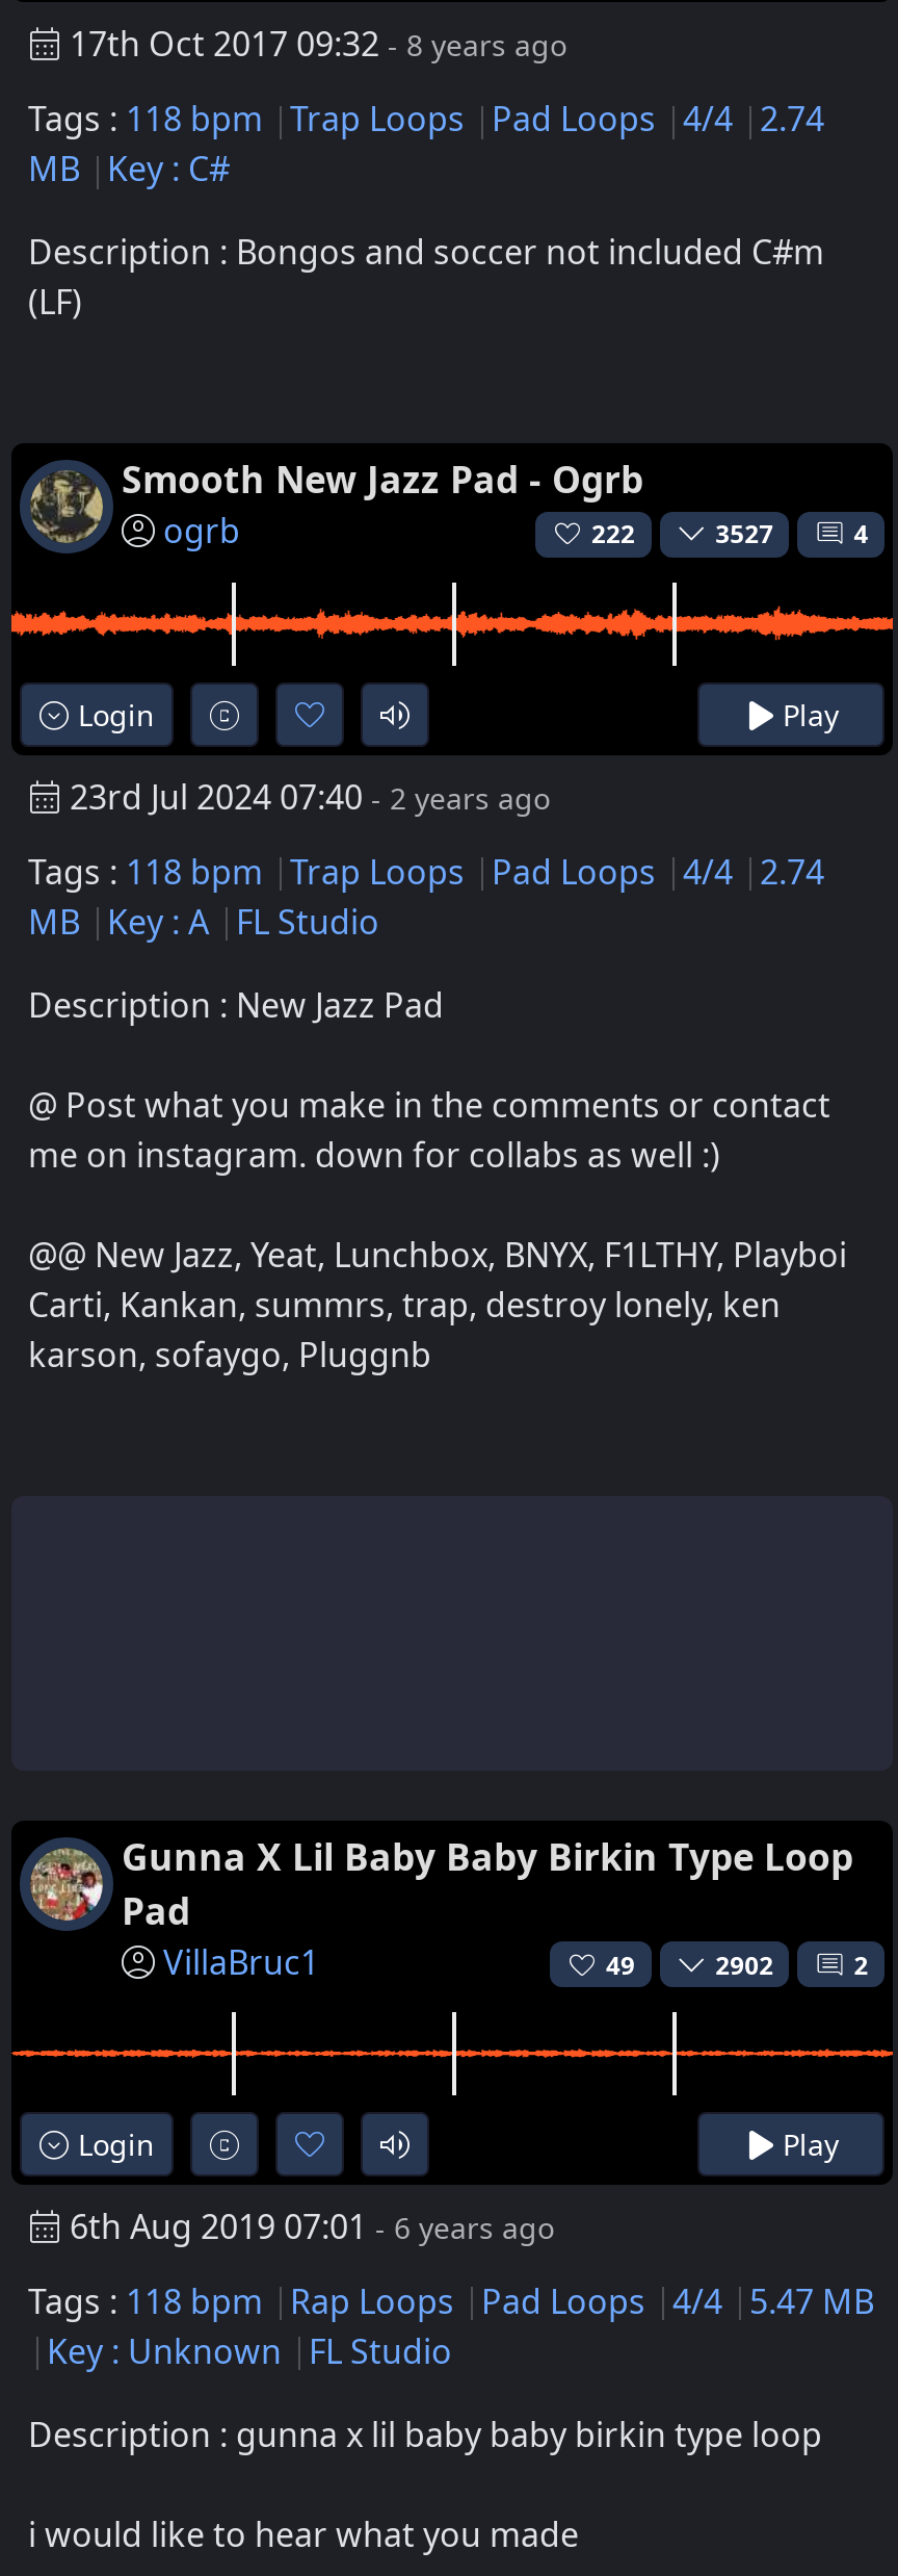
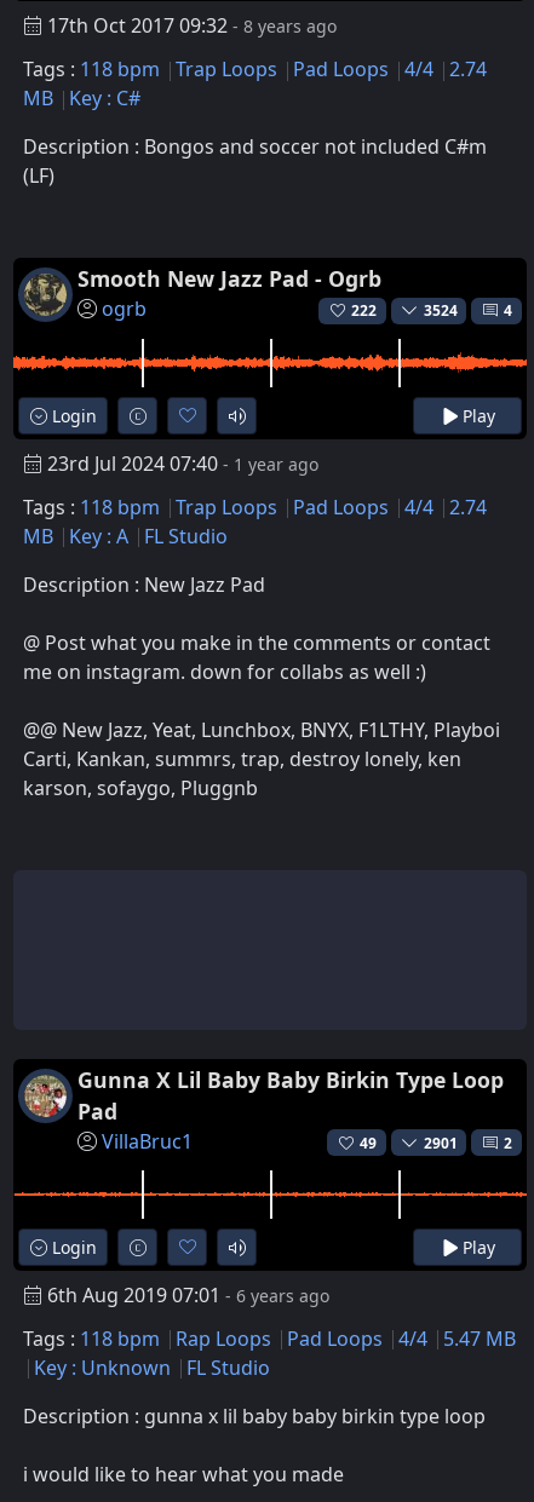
[715,517,773,552] 3527 -> [423,301,457,321] 3524
[70,773,550,819] 23rd Jul 2024 07:40 - 2 years ago -> [47,450,318,476] 23rd Jul 2024 07:40 - 1 year ago
[715,1947,773,1982] 2902 -> [423,1132,457,1153] 2901

